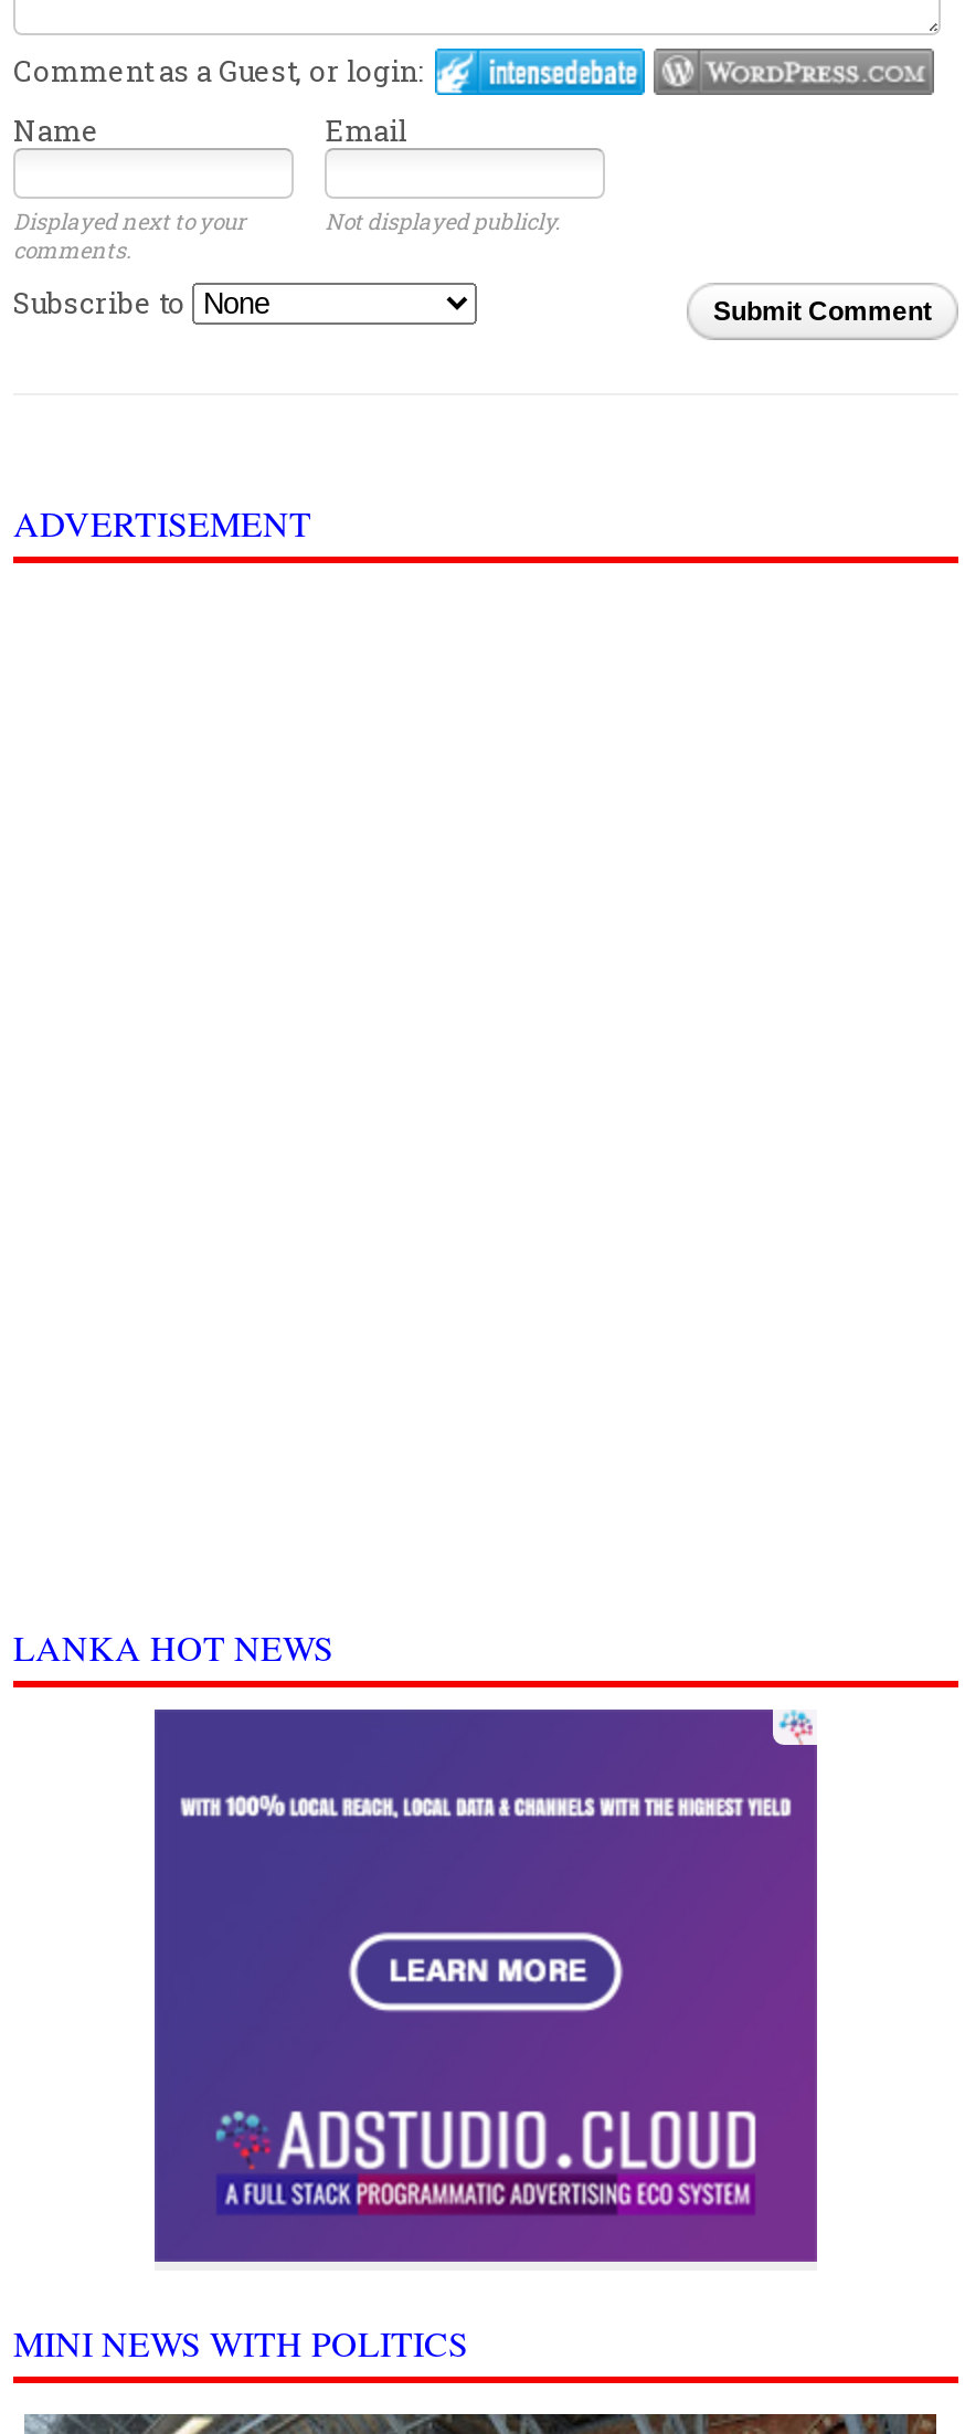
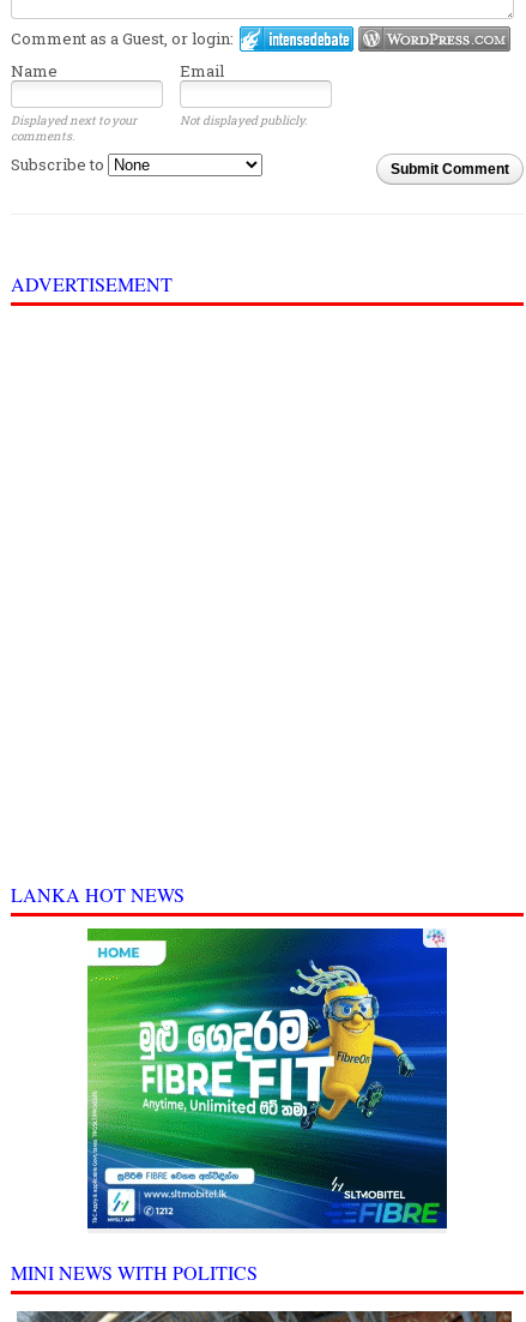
[152,1707,819,2264] [image] -> [86,927,448,1230] [image]

